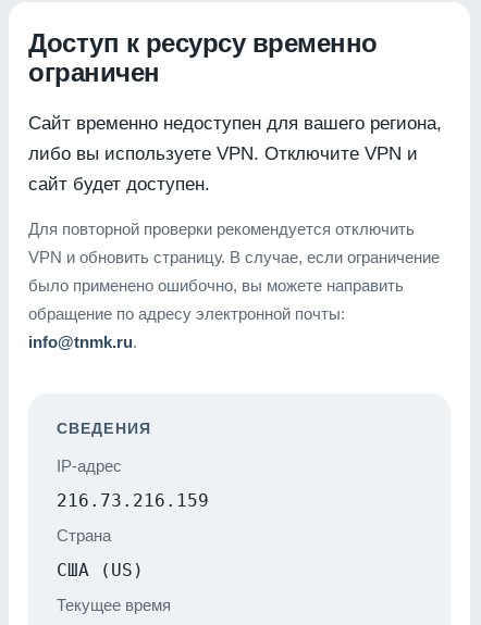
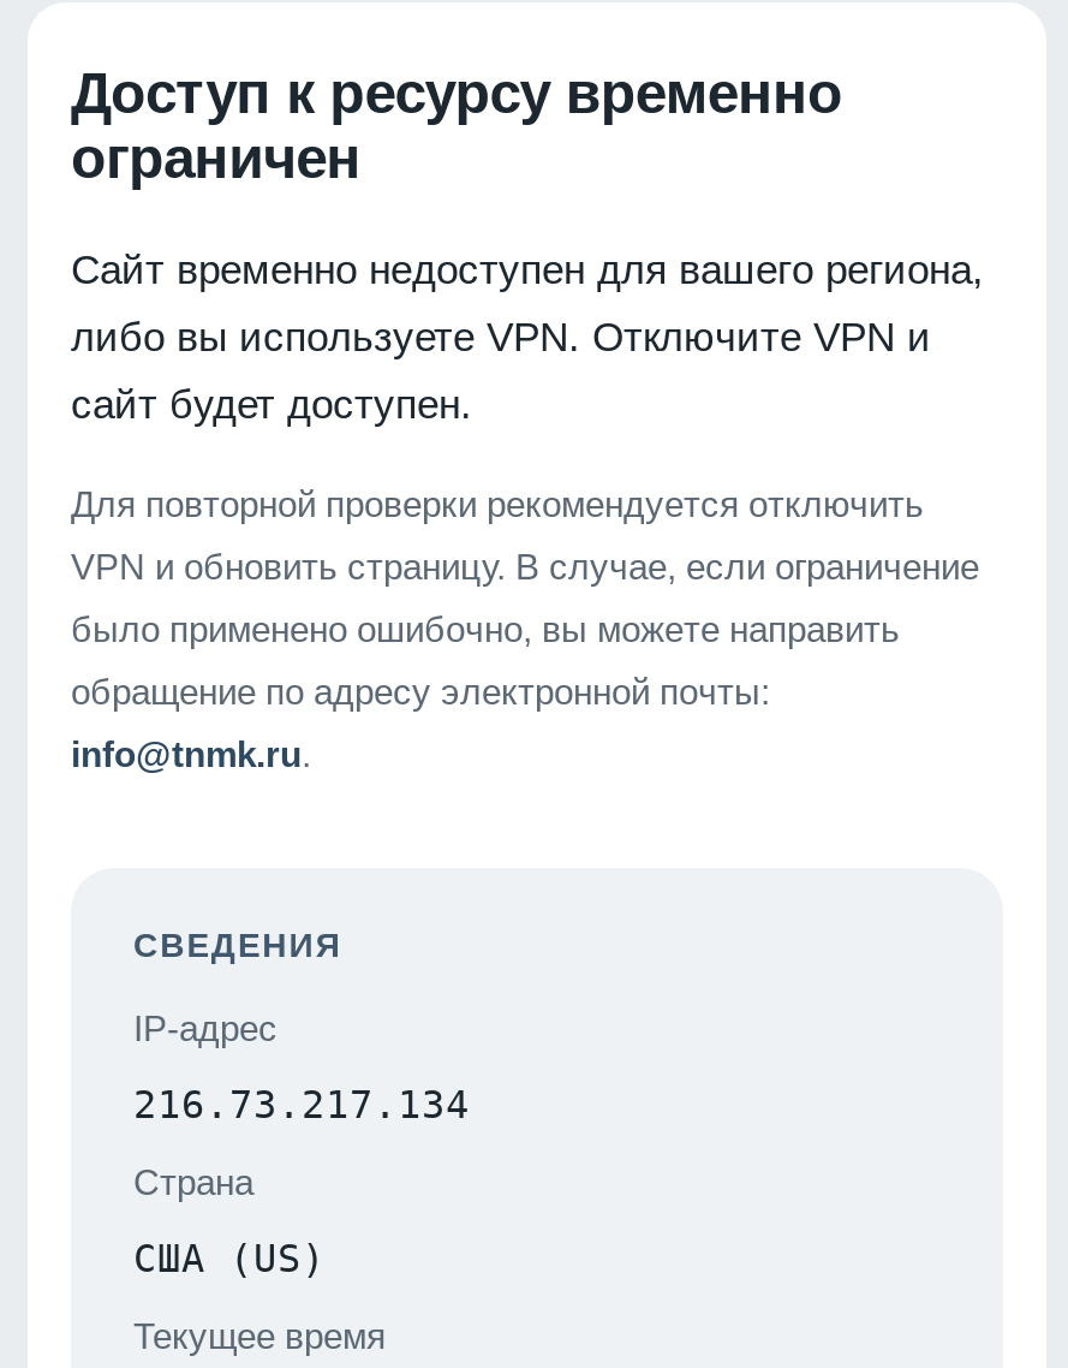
[57,490,209,510] 216.73.216.159 -> [133,1081,470,1126] 216.73.217.134

